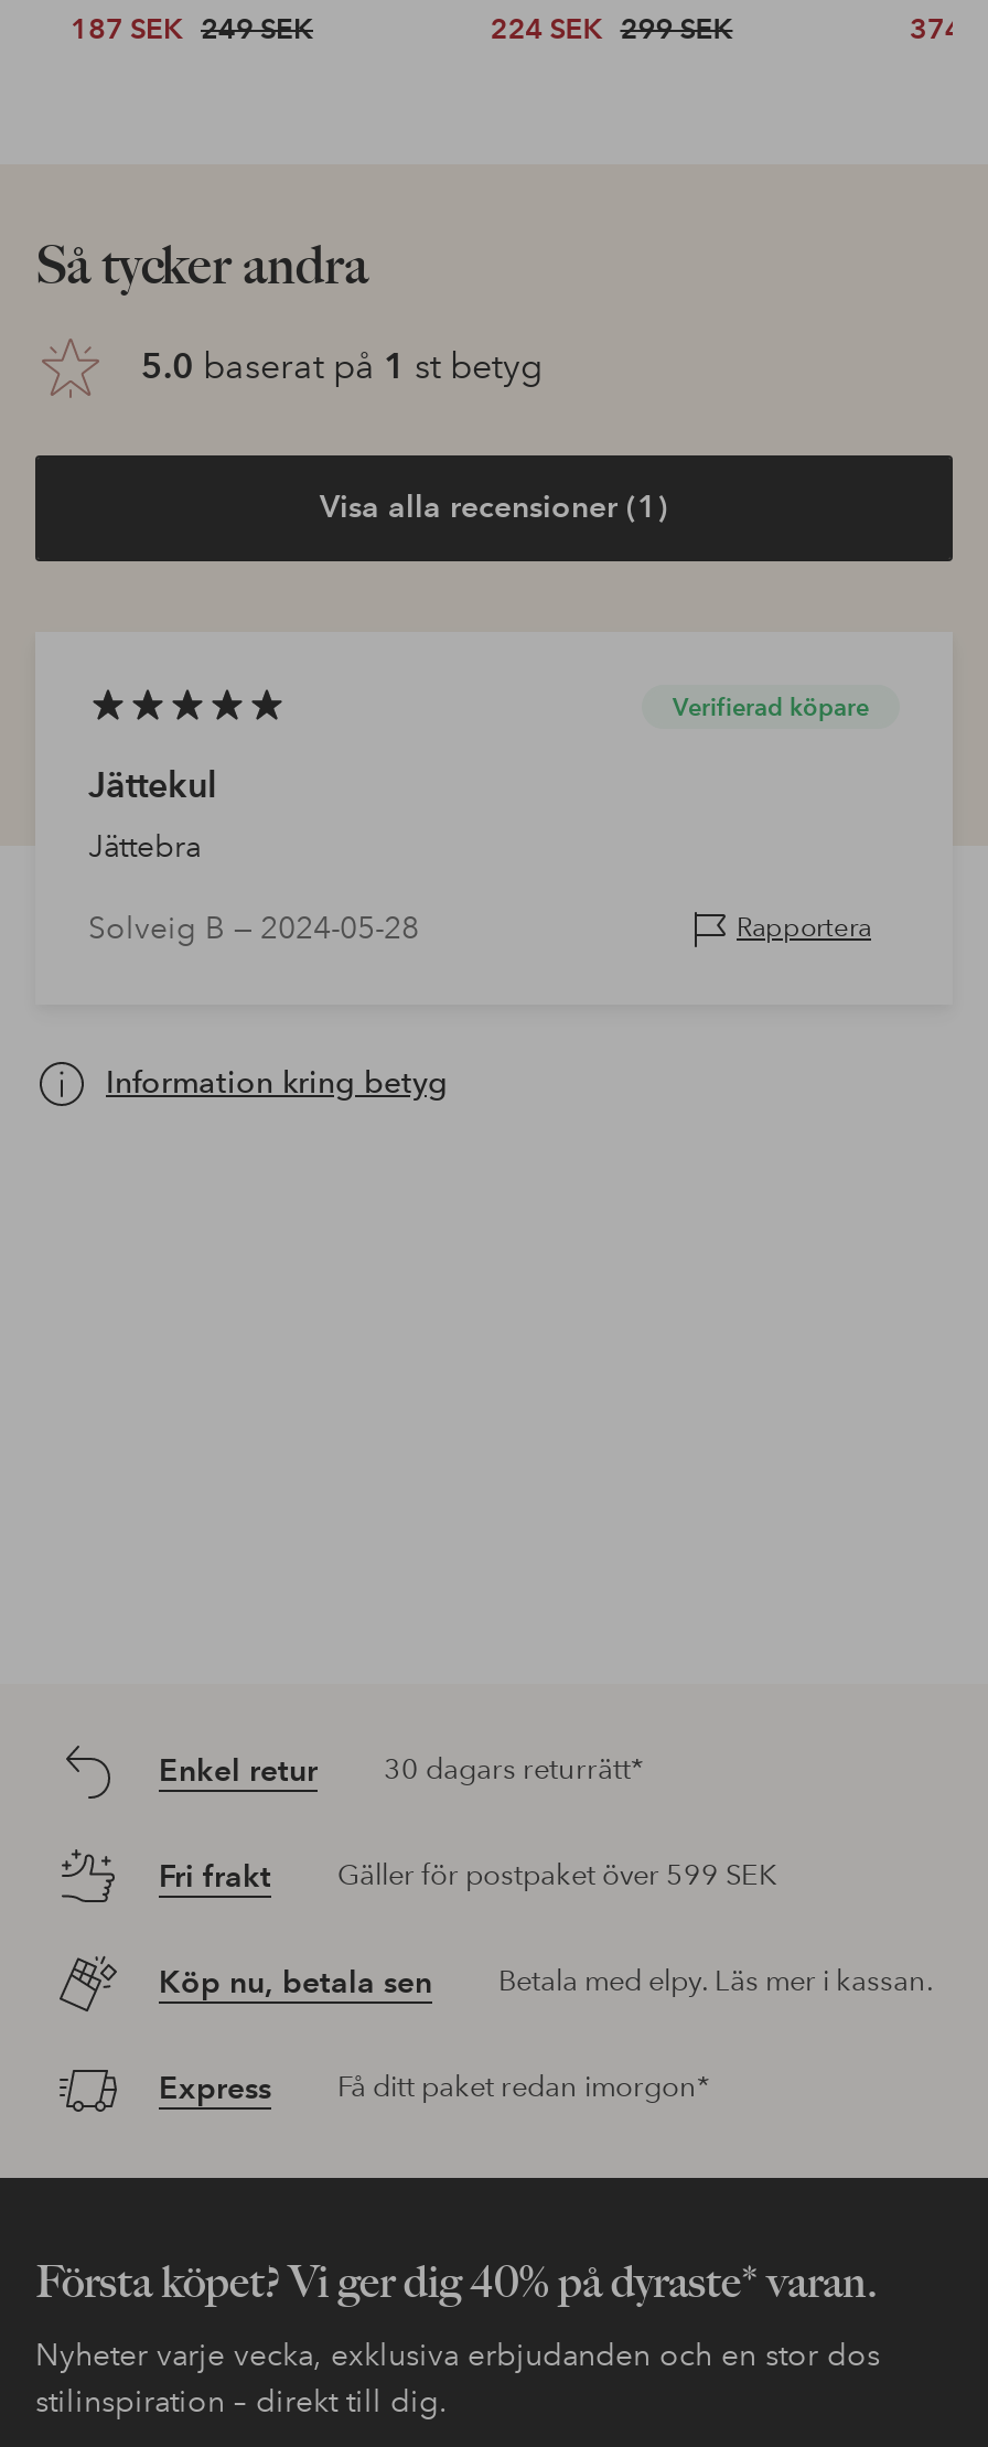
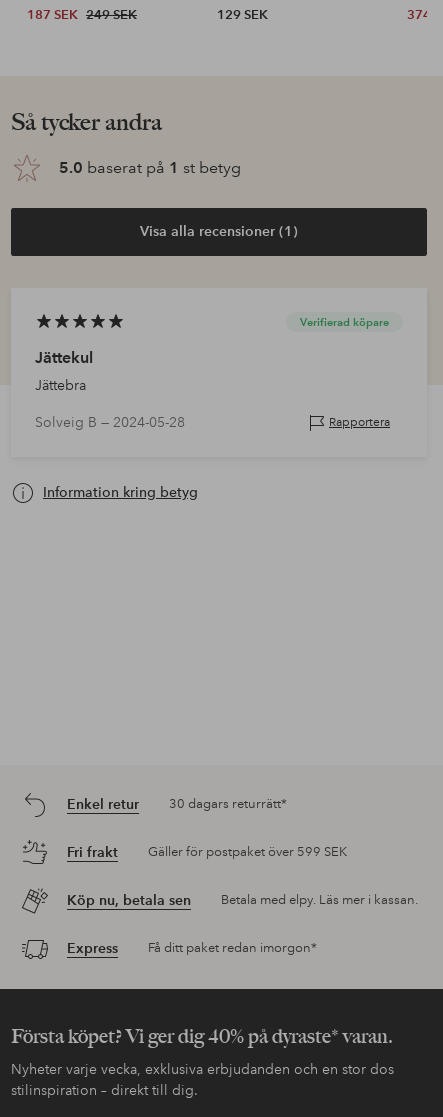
[490,11,733,46] 224 SEK 299 SEK -> [217,6,268,22] 129 SEK

